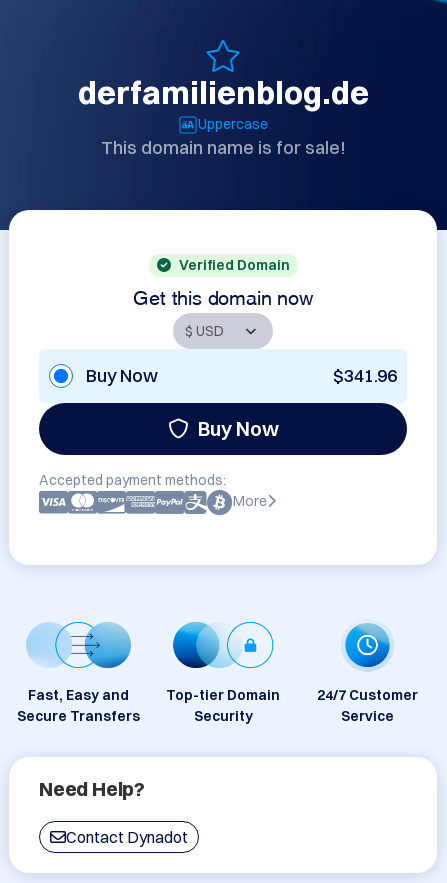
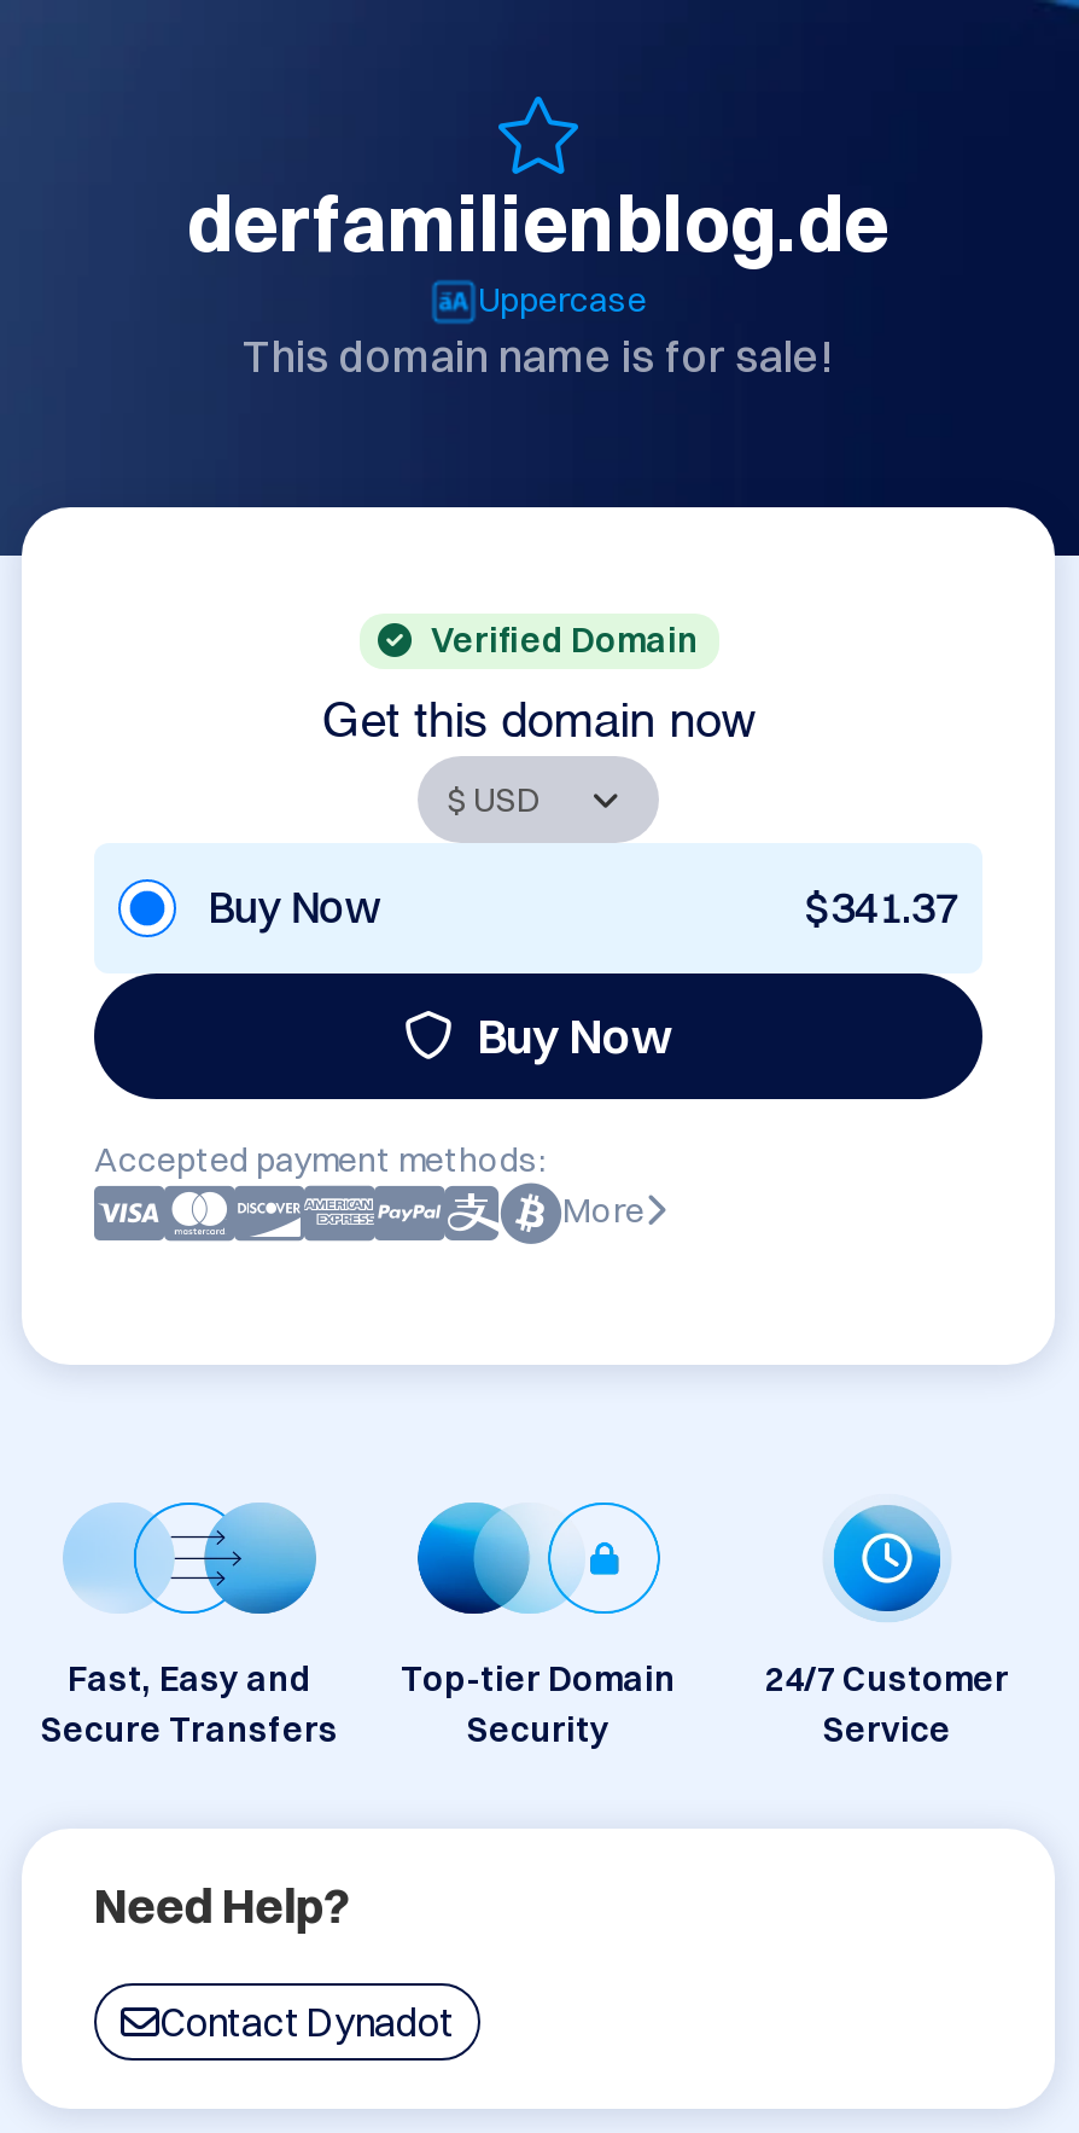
[333,364,397,387] $341.96 -> [804,879,958,935] $341.37

